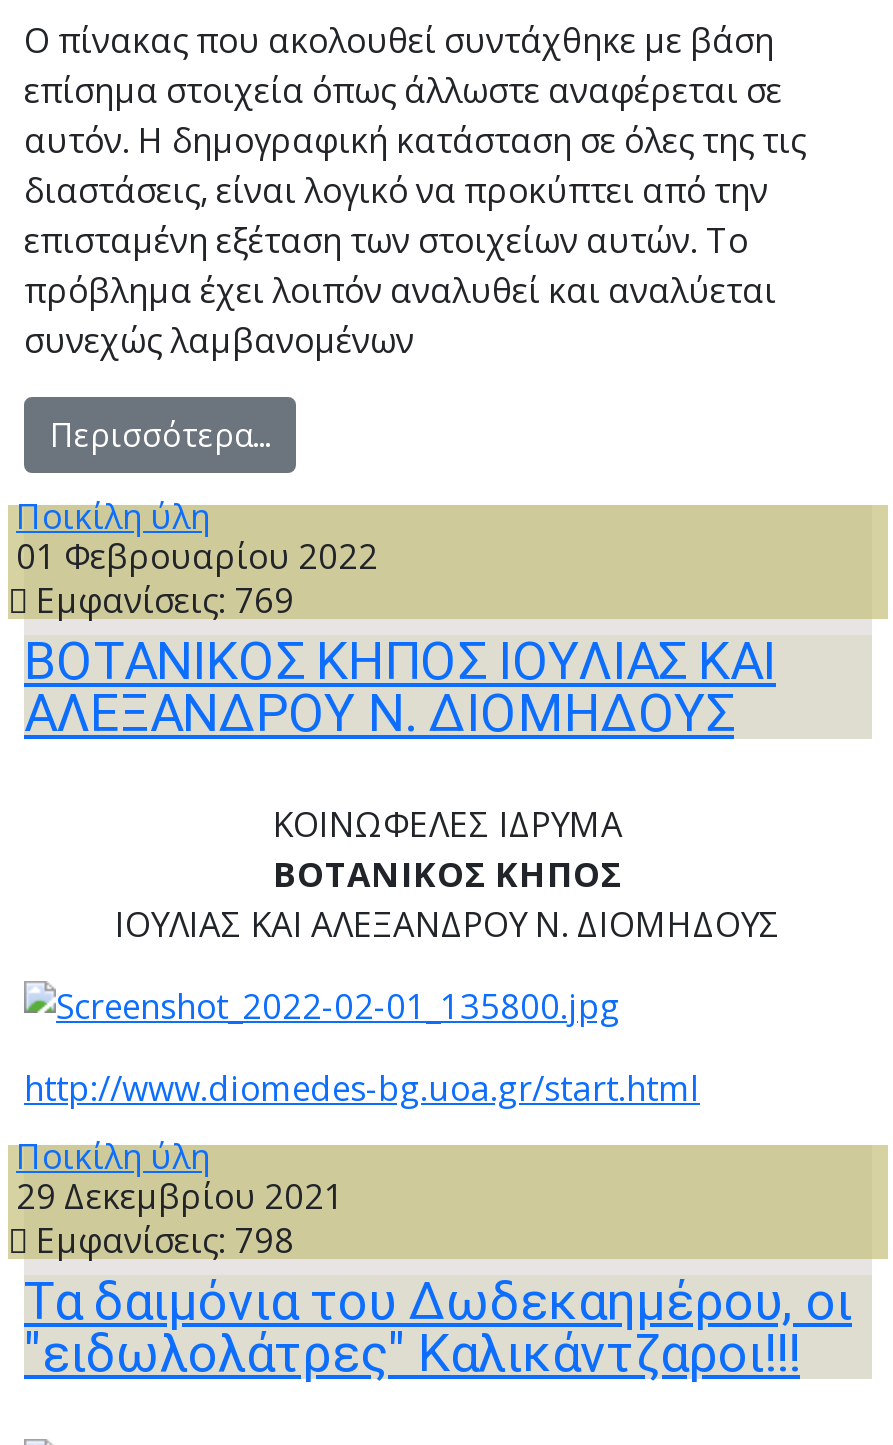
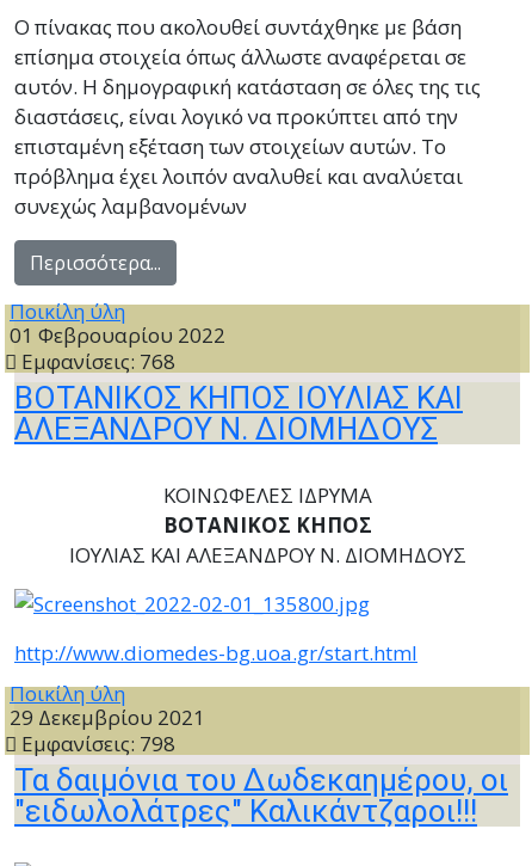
[36,577,294,623] Εμφανίσεις: 769 -> [21,348,175,375] Εμφανίσεις: 768

